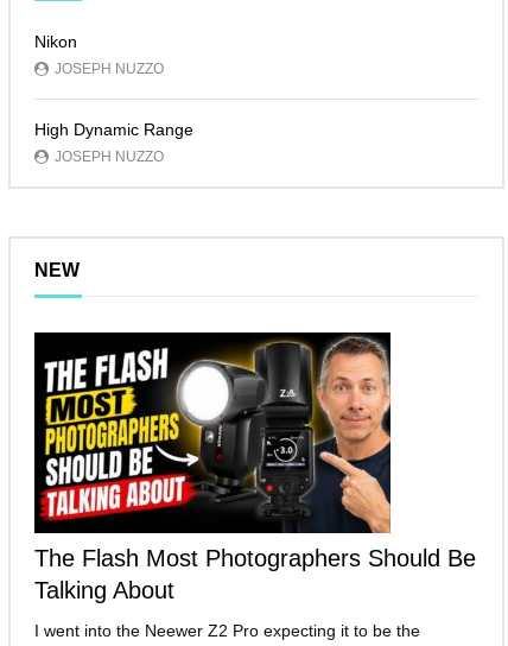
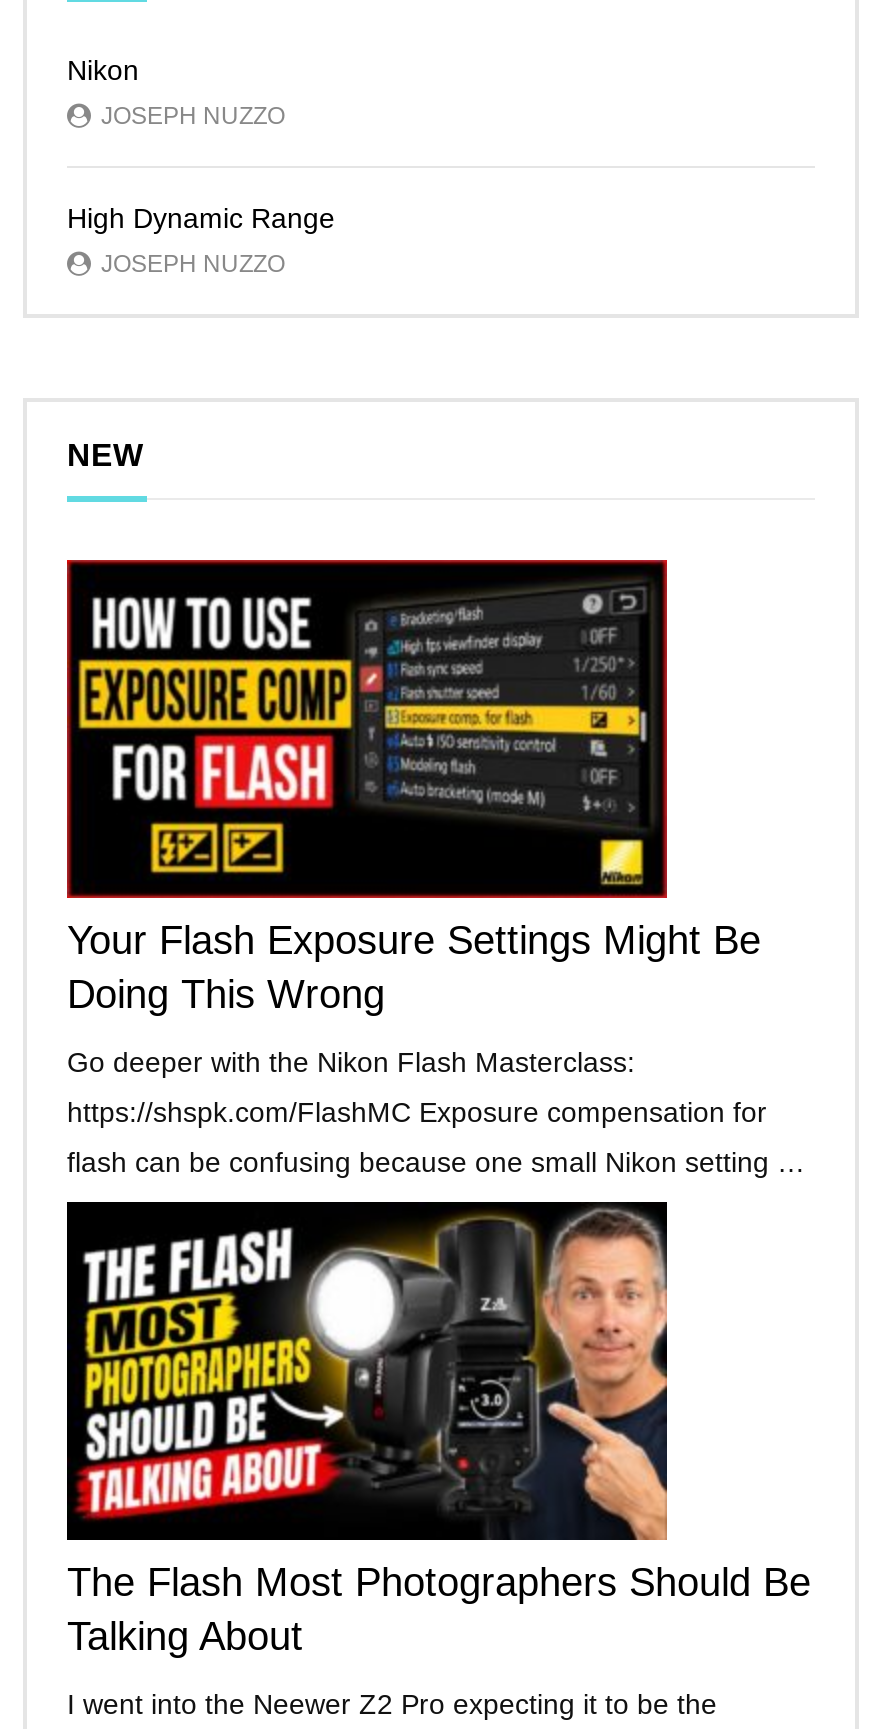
none -> [65,558,805,1178] [image] | Your Flash Exposure Settings Might Be | Doing This Wrong | Go deeper with the Nikon Flash Masterclass: | https://shspk.com/FlashMC Exposure compensation for | flash can be confusing because one small Nikon setting …

